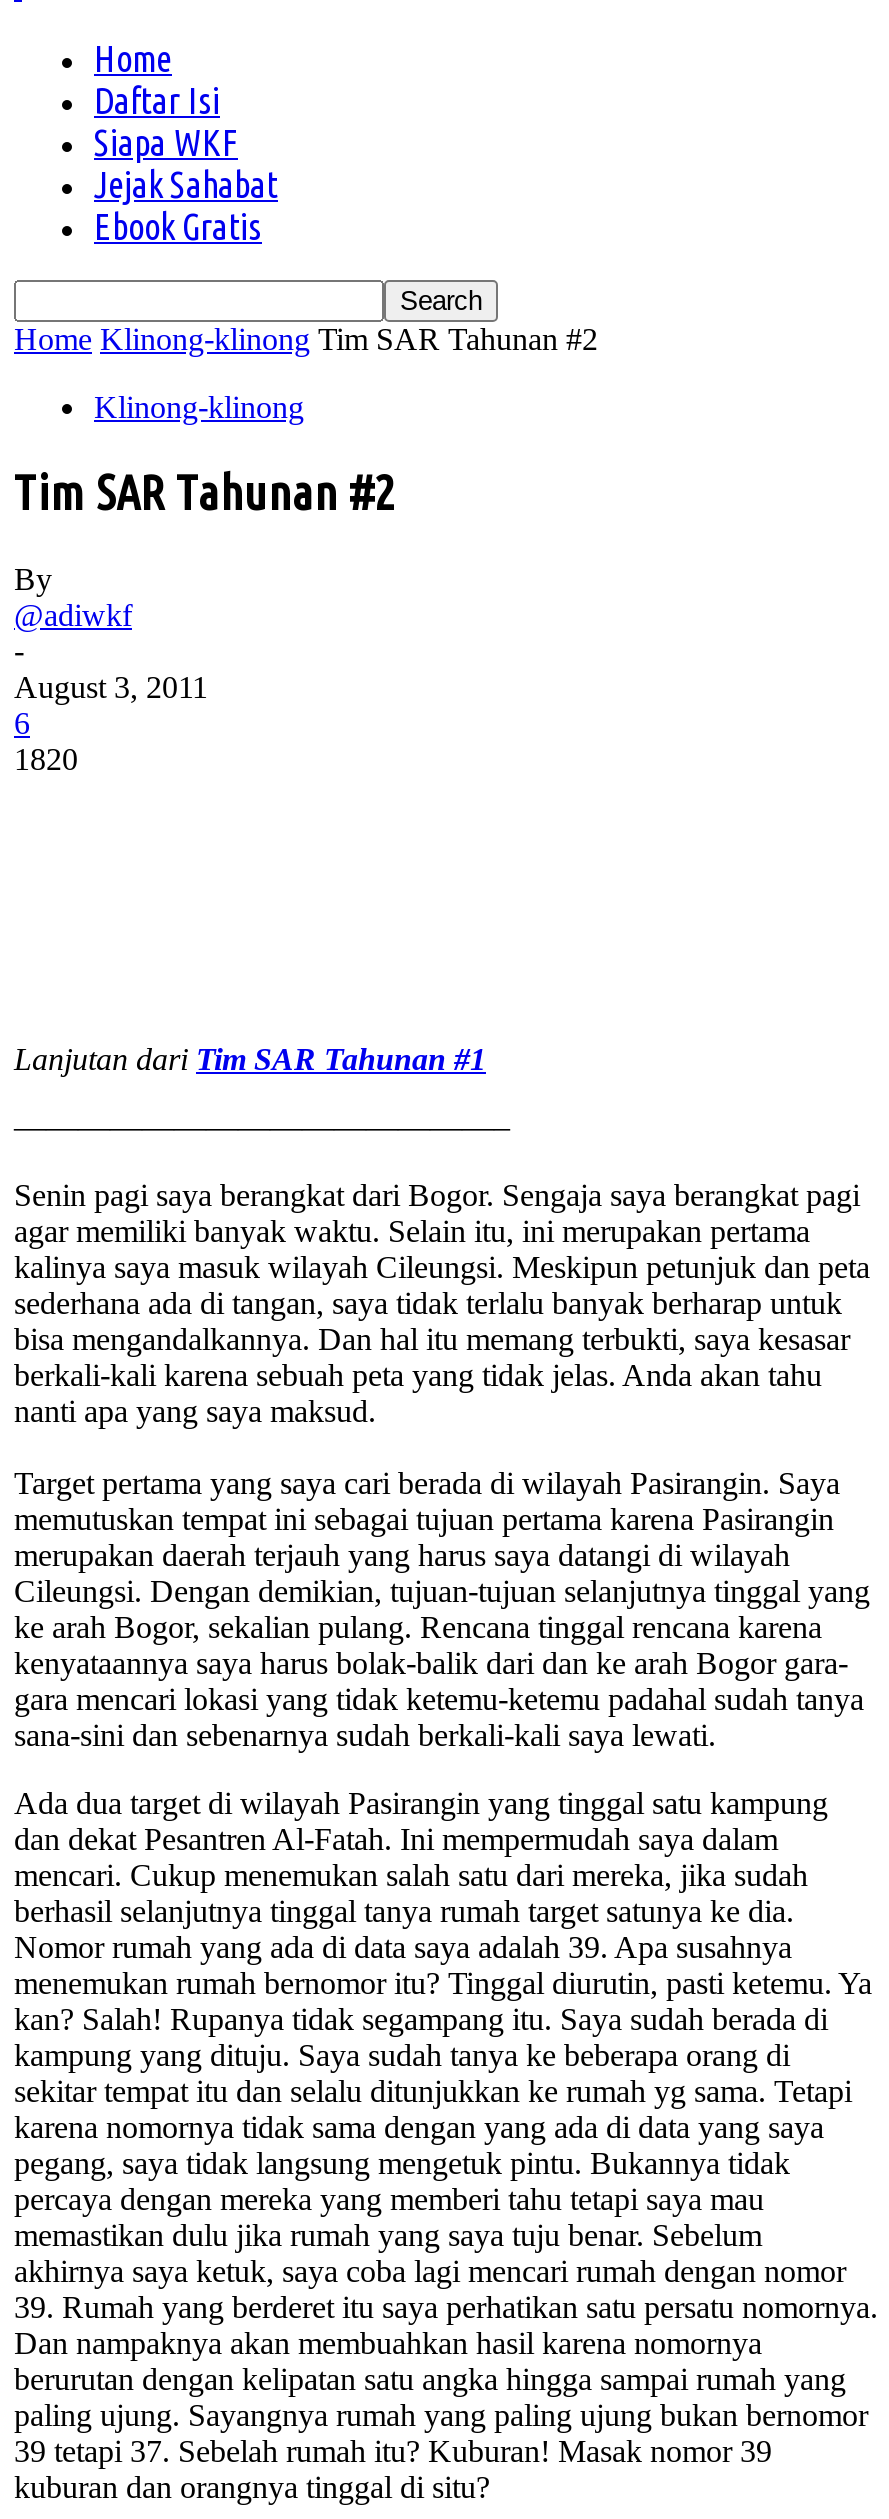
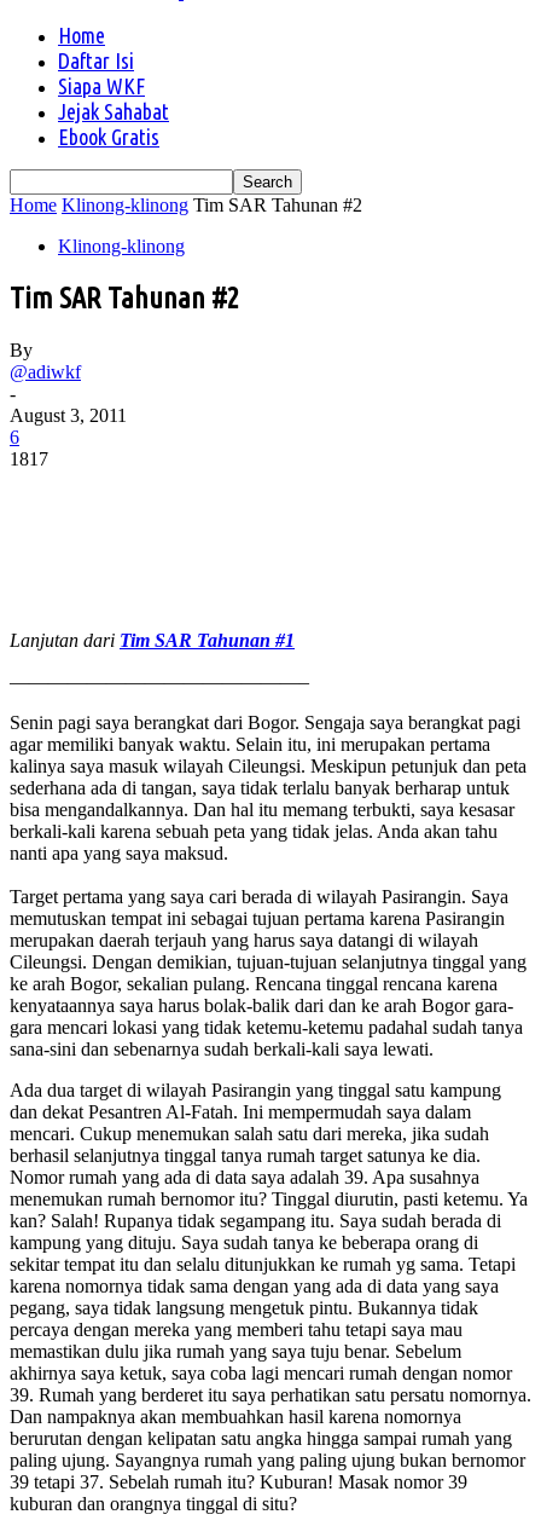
[14,742,78,776] 1820 -> [10,448,48,469] 1817

